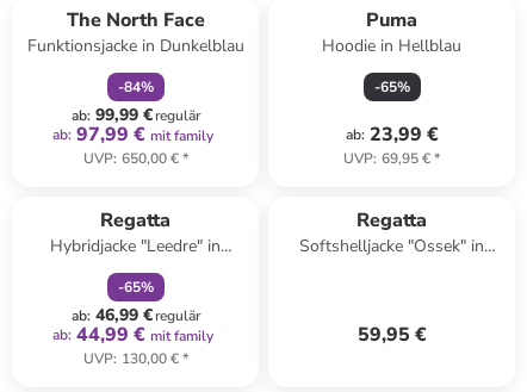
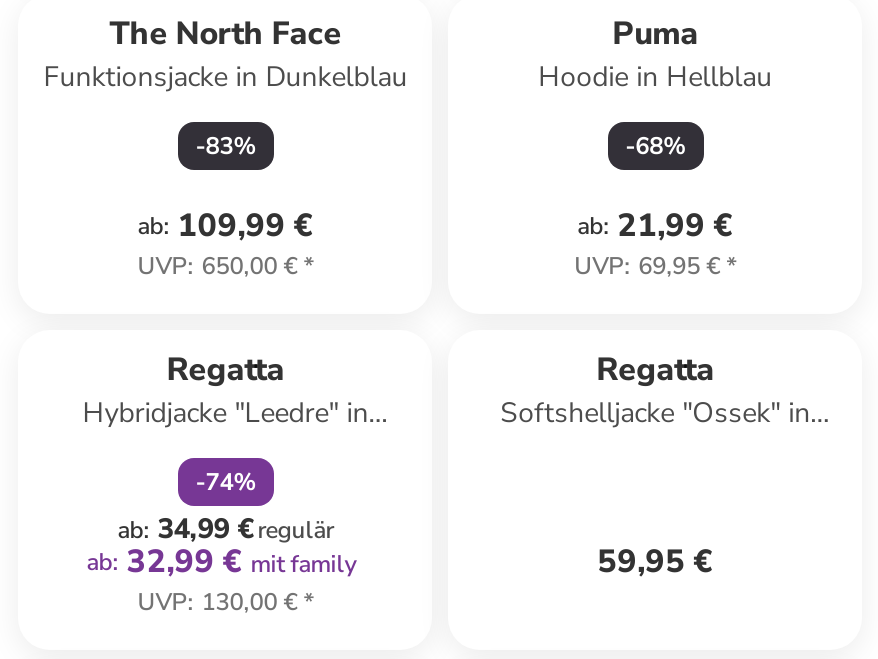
[53,77,214,148] -84% | ab: 99,99 € regulär | ab: 97,99 € mit family -> [138,130,314,248] -83% | ab: 109,99 €
[374,77,410,97] -65% -> [625,130,685,162] -68%
[345,122,438,148] ab: 23,99 € -> [577,204,733,248] ab: 21,99 €
[118,278,154,297] -65% -> [196,466,256,498] -74%
[71,304,200,326] ab: 46,99 € regulär -> [118,510,334,548] ab: 34,99 € regulär
[53,322,214,348] ab: 44,99 € mit family -> [87,540,357,584] ab: 32,99 € mit family

